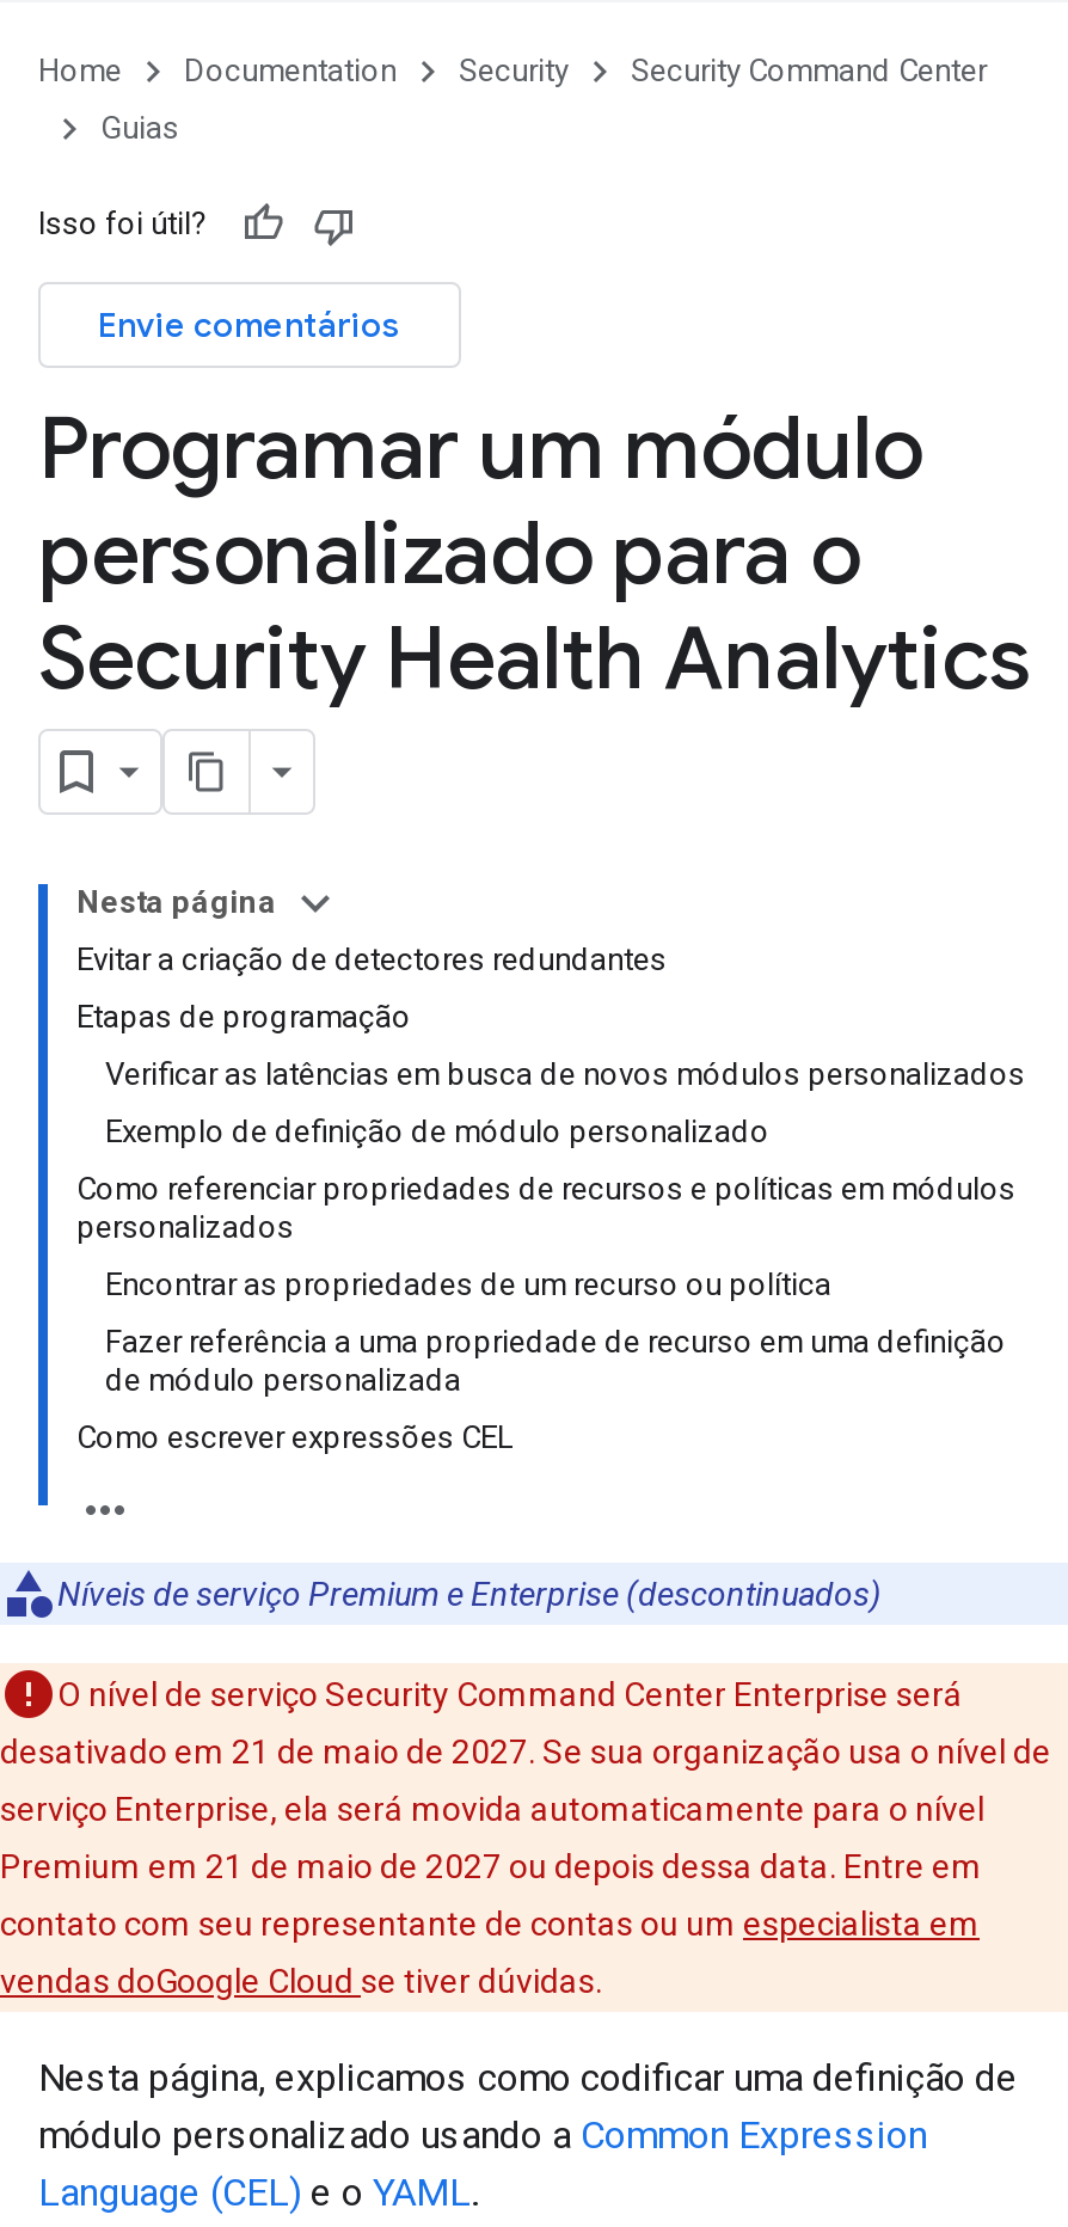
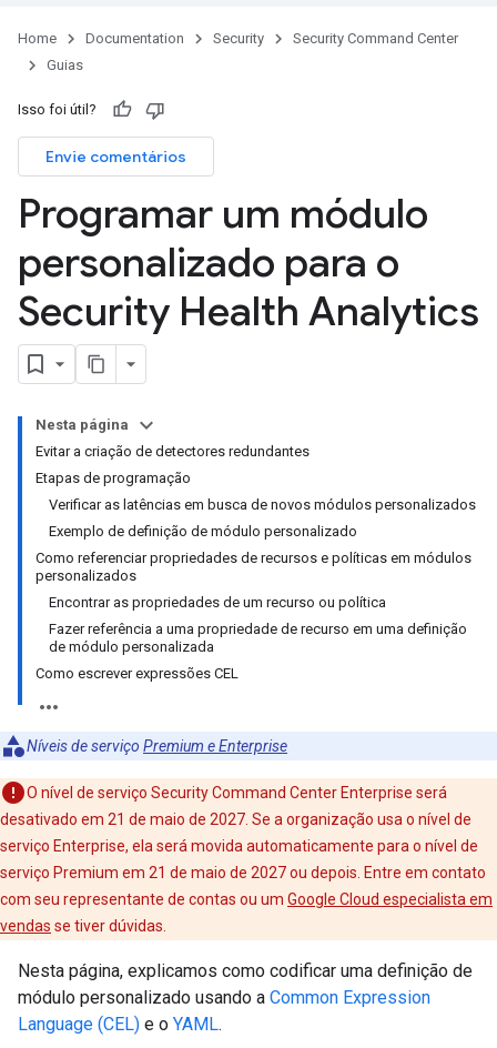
[57,1575,882,1613] Níveis de serviço Premium e Enterprise (descontinuados) -> [27,737,287,755] Níveis de serviço Premium e Enterprise
[0,1732,1051,1771] desativado em 21 de maio de 2027. Se sua organização usa o nível de -> [0,810,471,828] desativado em 21 de maio de 2027. Se a organização usa o nível de
[0,1790,984,1828] serviço Enterprise, ela será movida automaticamente para o nível -> [0,837,478,855] serviço Enterprise, ela será movida automaticamente para o nível de
[0,1847,982,1885] Premium em 21 de maio de 2027 ou depois dessa data. Entre em -> [0,864,486,881] serviço Premium em 21 de maio de 2027 ou depois. Entre em contato
[0,1904,980,1943] contato com seu representante de contas ou um especialista em -> [0,890,493,908] com seu representante de contas ou um Google Cloud especialista em
[0,1962,602,2000] vendas doGoogle Cloud se tiver dúvidas. -> [0,917,166,935] vendas se tiver dúvidas.

